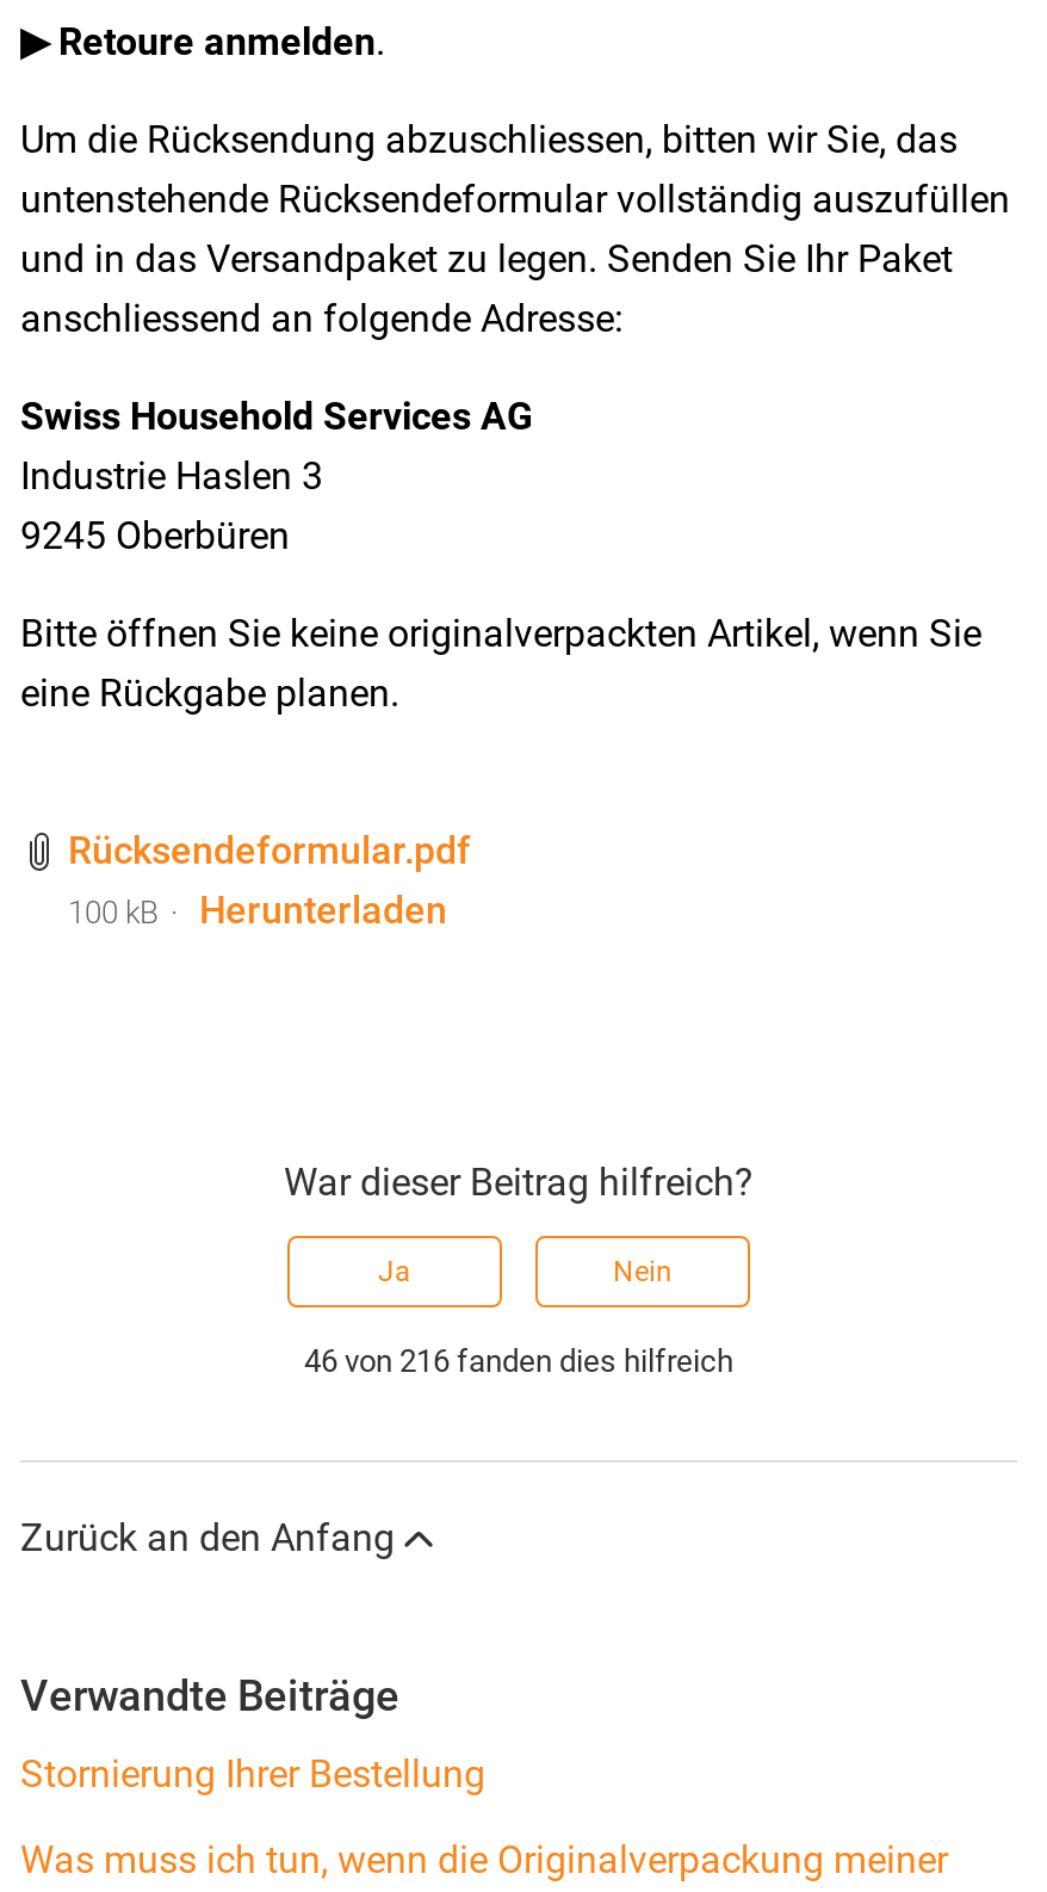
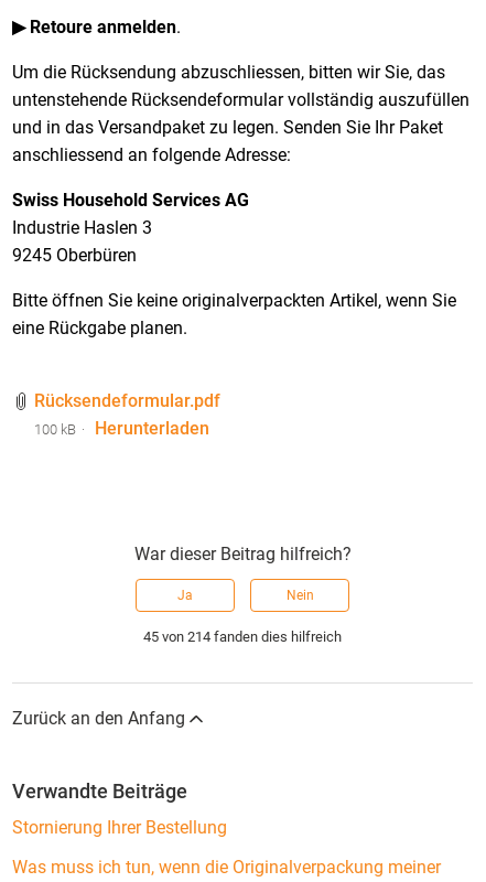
[304,1344,733,1380] 46 von 216 fanden dies hilfreich -> [143,629,342,645] 45 von 214 fanden dies hilfreich

